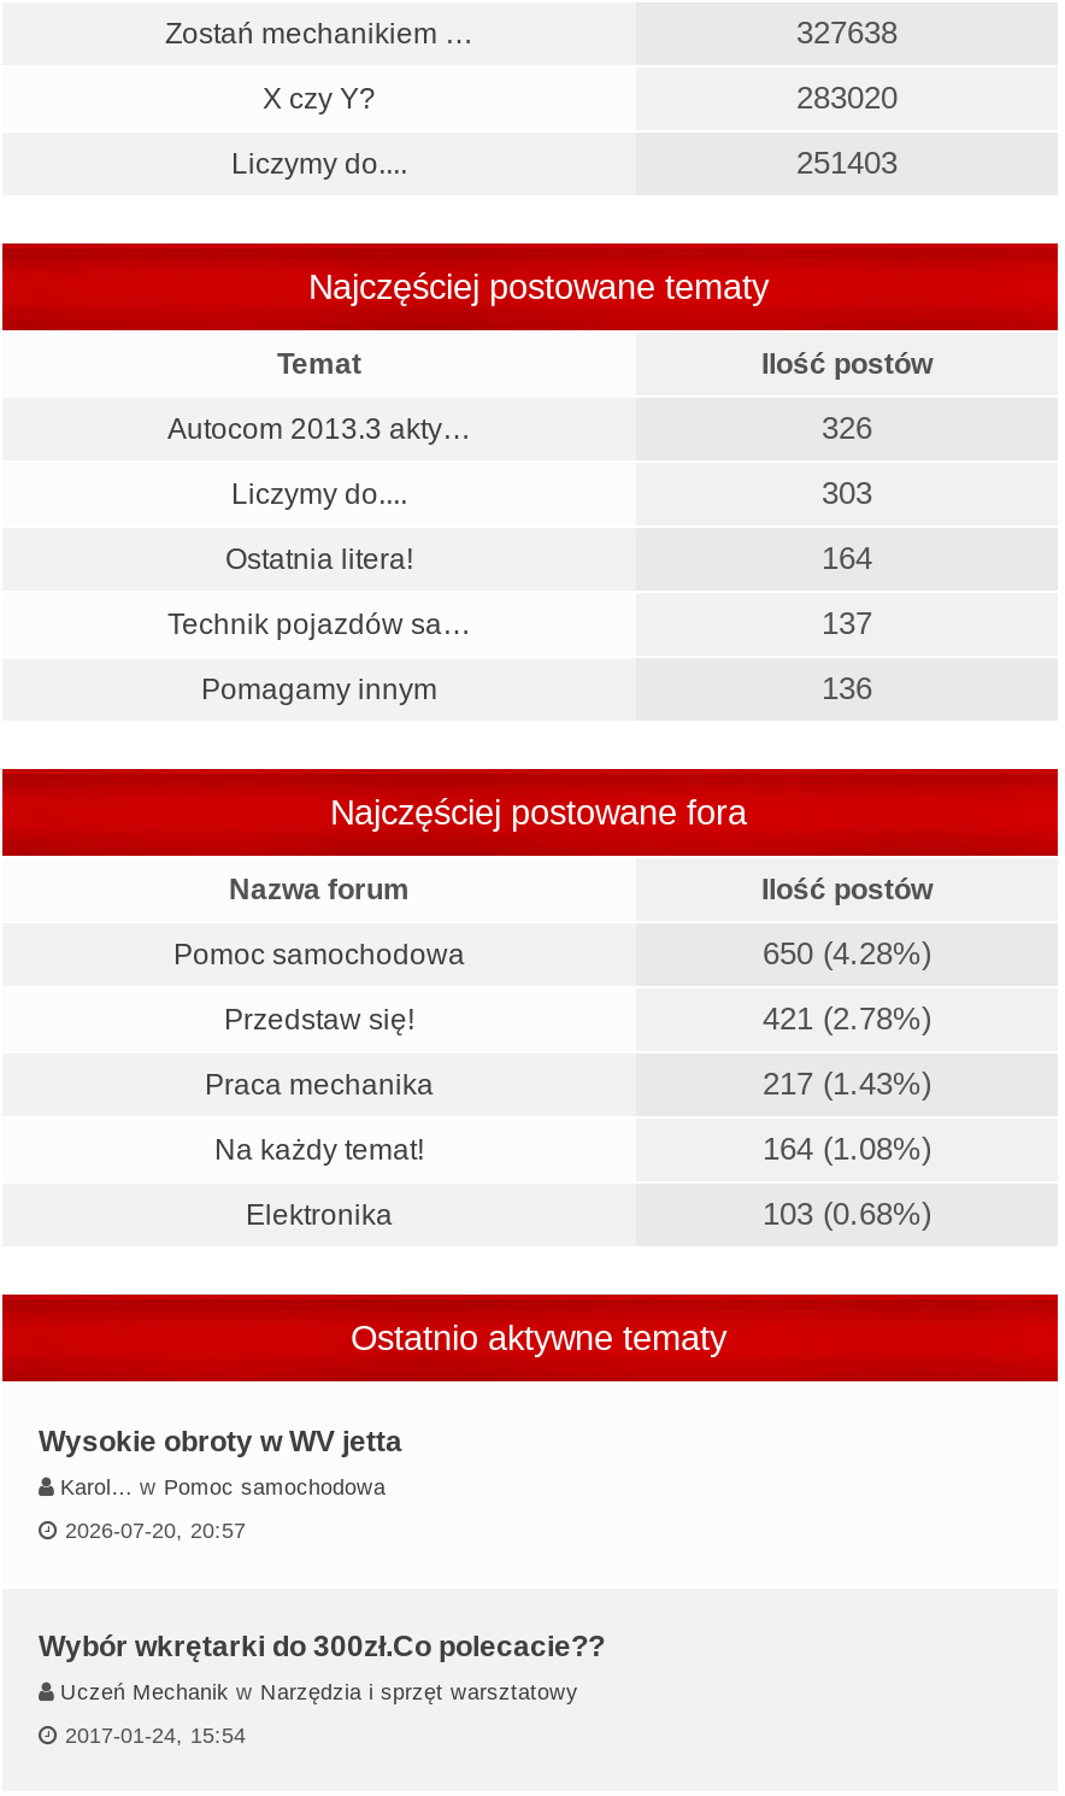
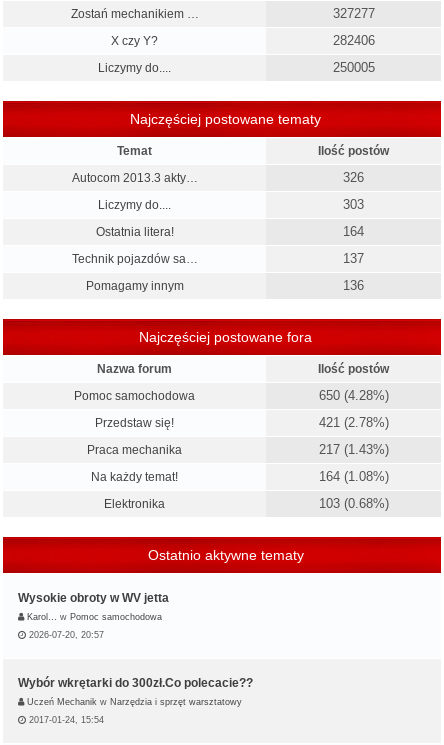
[796,15,898,52] 327638 -> [332,6,374,21] 327277
[796,81,898,117] 283020 -> [332,33,374,48] 282406
[796,146,898,182] 251403 -> [332,60,374,75] 250005

